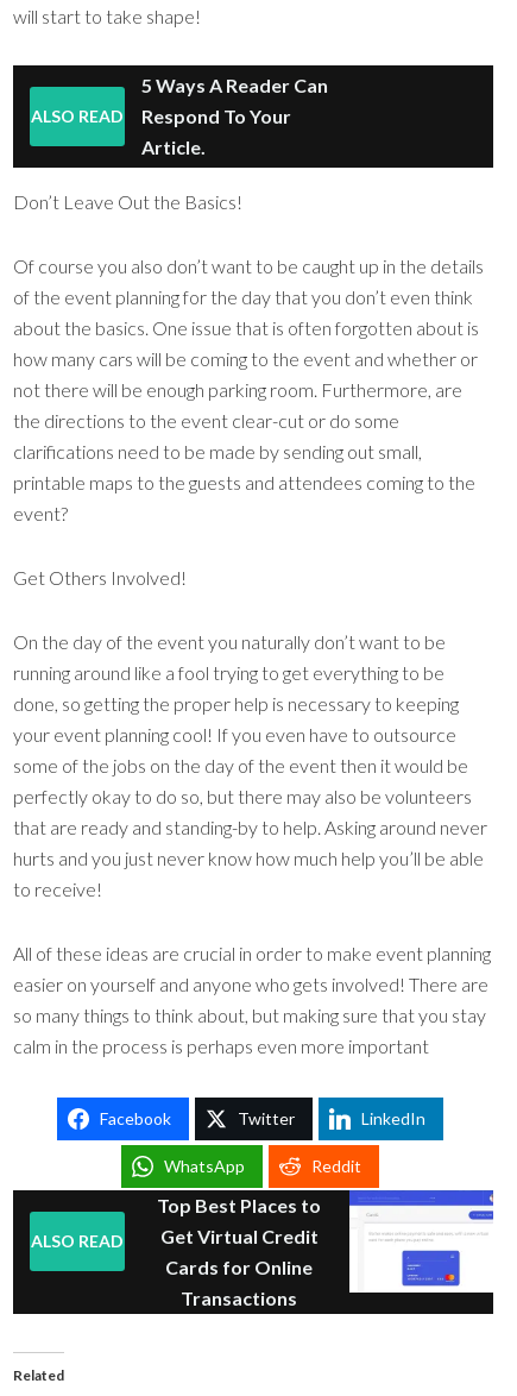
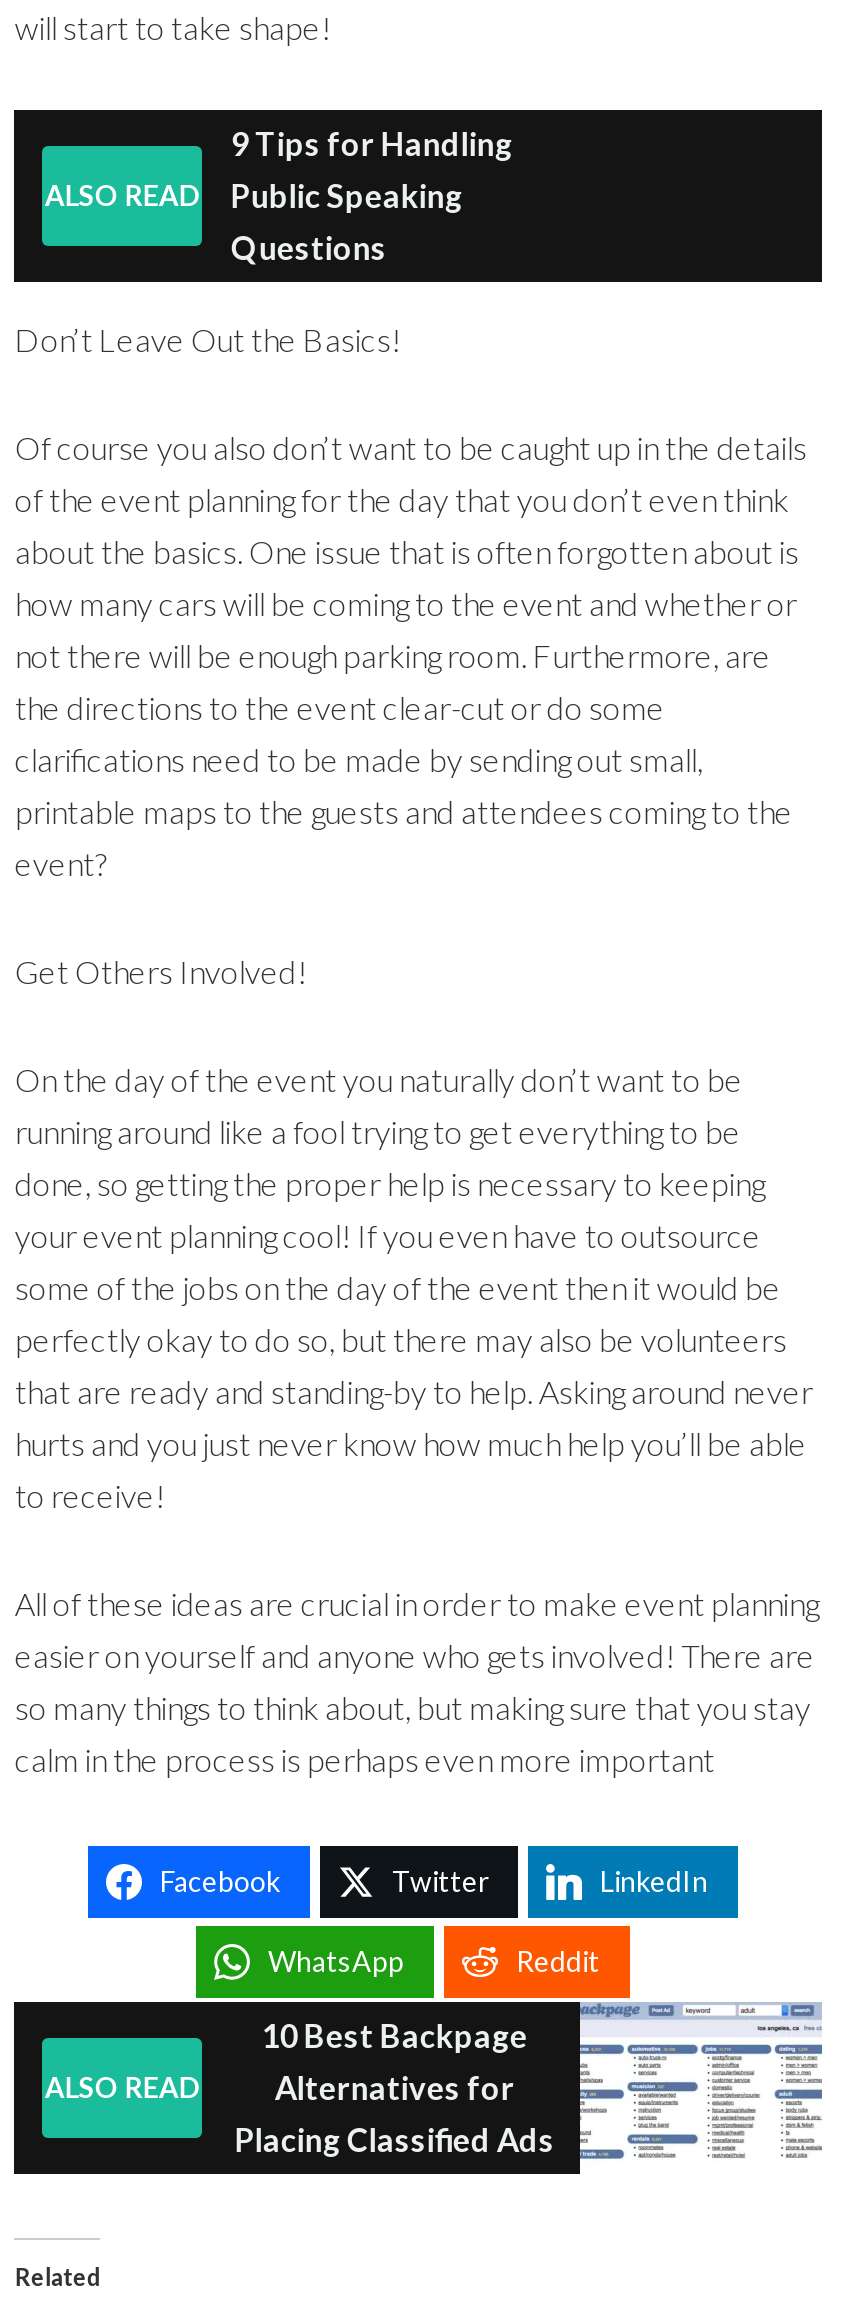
[142,74,329,158] 5 Ways A Reader Can | Respond To Your | Article. -> [231,124,513,266] 9 Tips for Handling | Public Speaking | Questions
[157,1190,494,1315] [image] | Top Best Places to | Get Virtual Credit | Cards for Online | Transactions -> [235,2000,824,2162] [image] | 10 Best Backpage | Alternatives for | Placing Classified Ads

